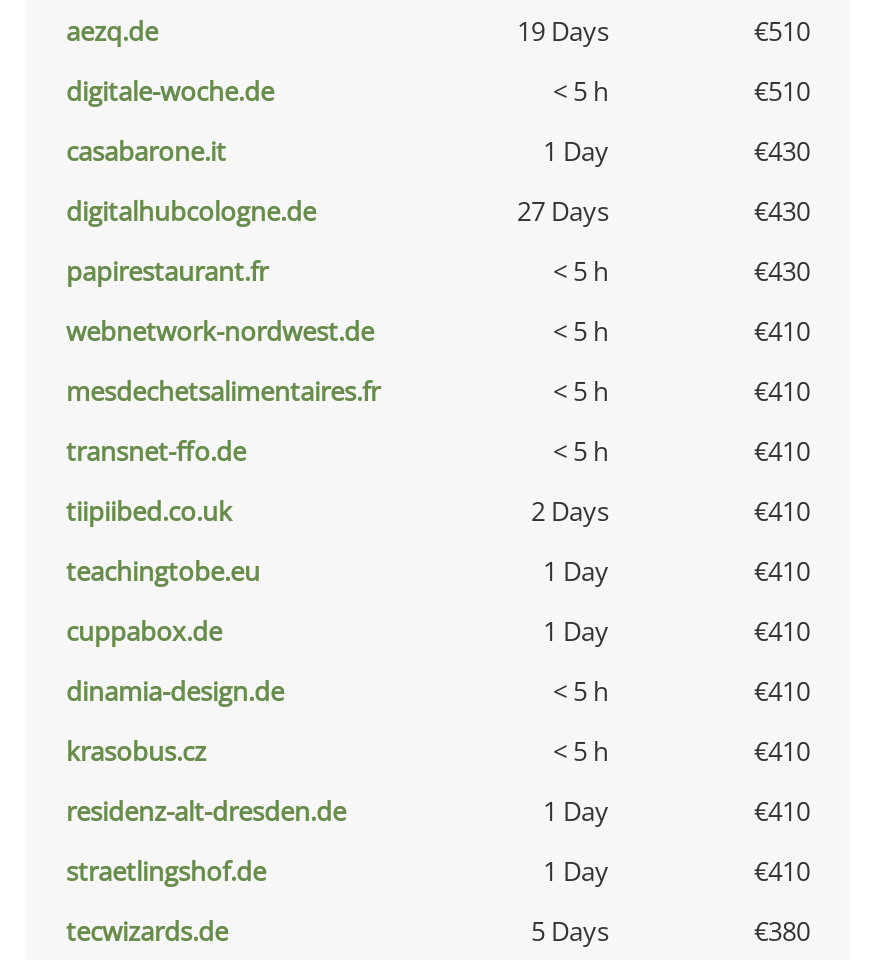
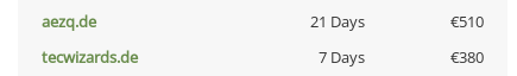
[517,13,609,49] 19 Days -> [310,11,364,32] 21 Days
[66,73,810,889] digitale-woche.de | < 5 h | €510 | casabarone.it | 1 Day | €430 | digitalhubcologne.de | 27 Days | €430 | papirestaurant.fr | < 5 h | €430 | webnetwork-nordwest.de | < 5 h | €410 | mesdechetsalimentaires.fr | < 5 h | €410 | transnet-ffo.de | < 5 h | €410 | tiipiibed.co.uk | 2 Days | €410 | teachingtobe.eu | 1 Day | €410 | cuppabox.de | 1 Day | €410 | dinamia-design.de | < 5 h | €410 | krasobus.cz | < 5 h | €410 | residenz-alt-dresden.de | 1 Day | €410 | straetlingshof.de | 1 Day | €410 -> none
[531,913,609,949] 5 Days -> [318,46,364,68] 7 Days

